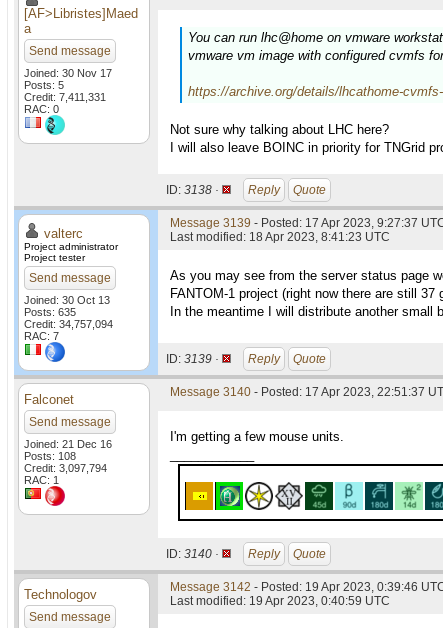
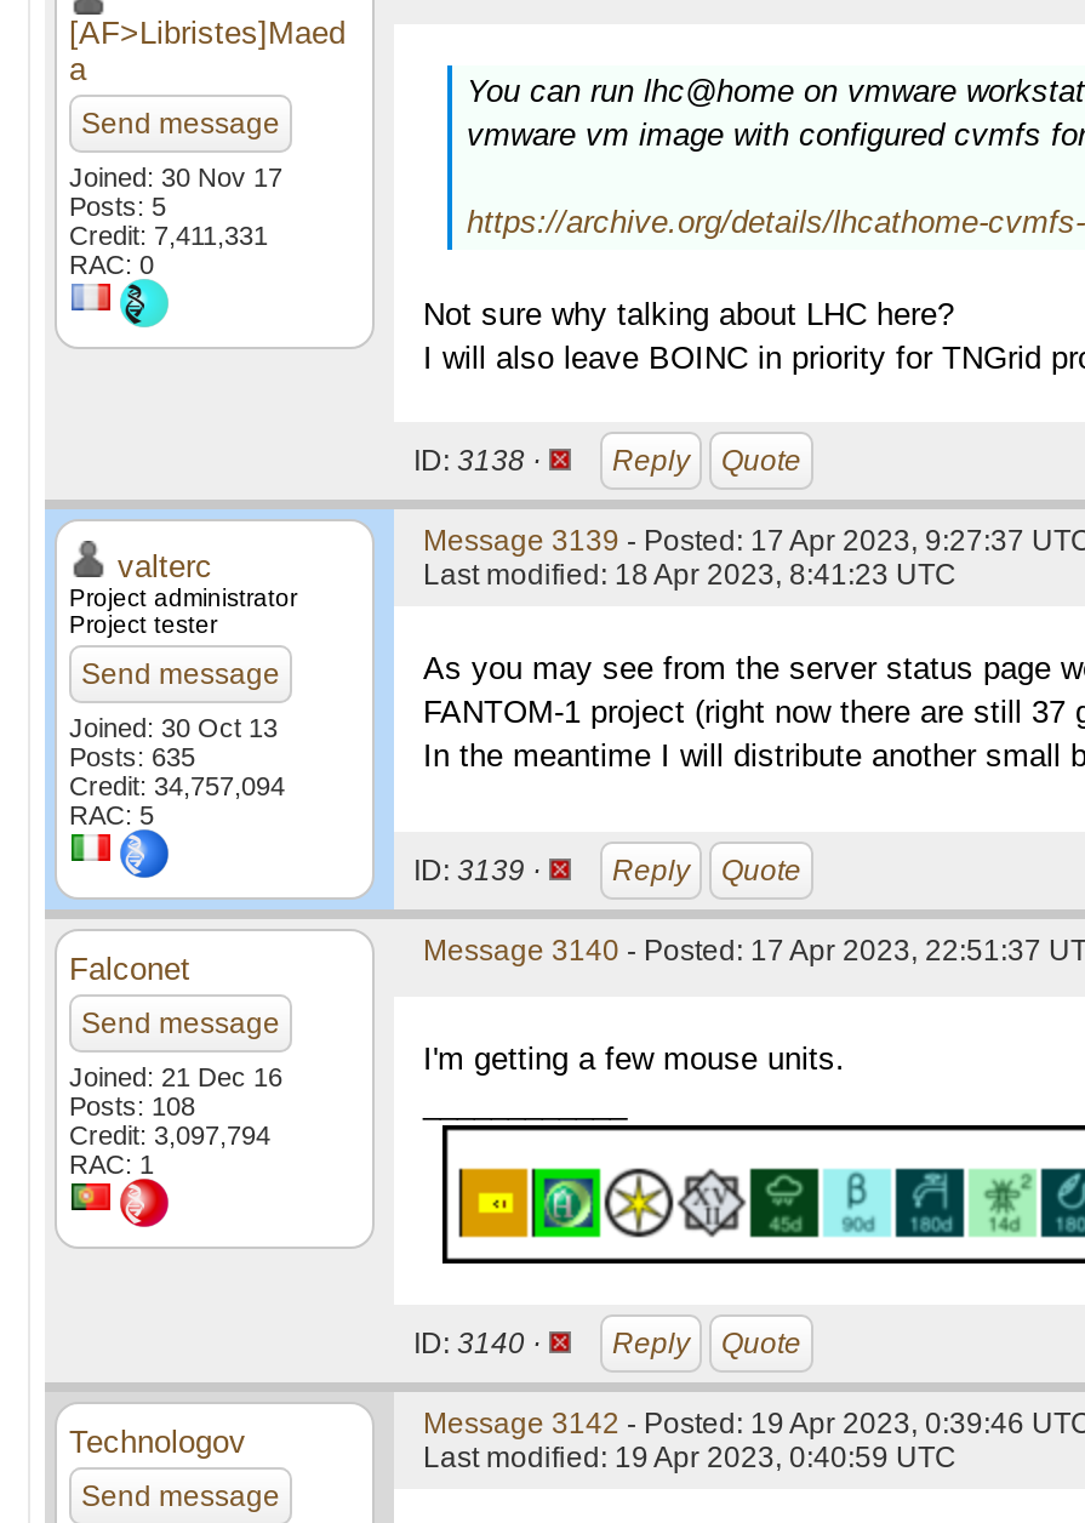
[24,330,59,342] RAC: 7 -> [69,800,154,829] RAC: 5

